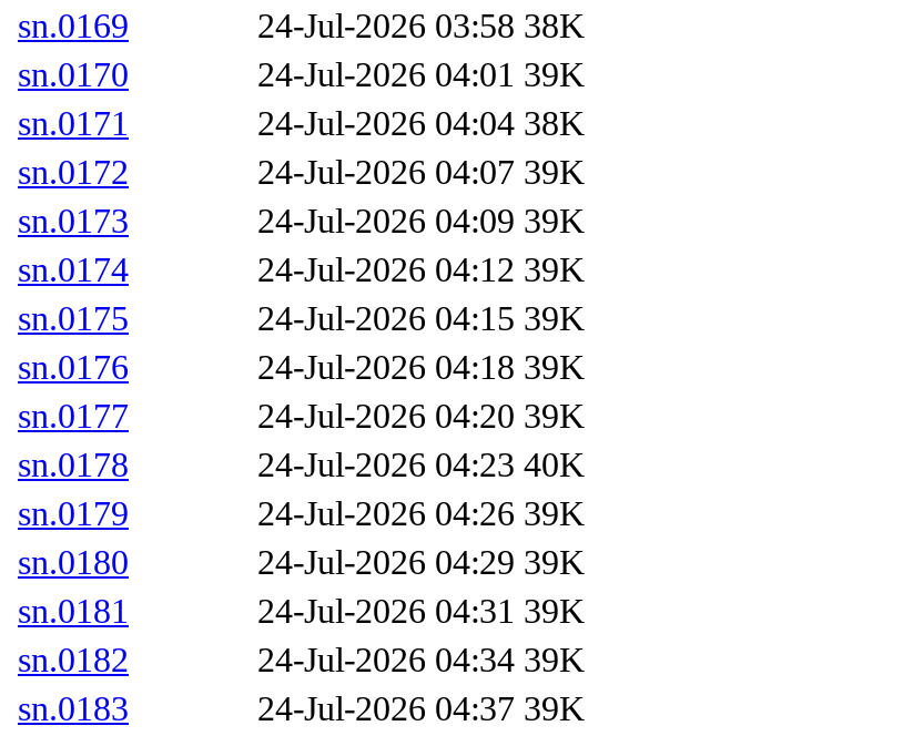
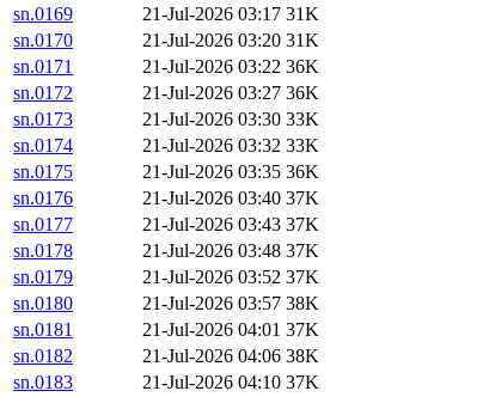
[257,8,586,45] 24-Jul-2026 03:58 38K -> [142,4,319,24] 21-Jul-2026 03:17 31K
[257,56,586,94] 24-Jul-2026 04:01 39K -> [142,30,319,51] 21-Jul-2026 03:20 31K
[257,105,586,143] 24-Jul-2026 04:04 38K -> [142,57,319,77] 21-Jul-2026 03:22 36K
[257,154,586,192] 24-Jul-2026 04:07 39K -> [142,83,319,103] 21-Jul-2026 03:27 36K
[257,203,586,240] 24-Jul-2026 04:09 39K -> [142,109,319,130] 21-Jul-2026 03:30 33K
[257,251,586,289] 24-Jul-2026 04:12 39K -> [142,136,319,156] 21-Jul-2026 03:32 33K
[257,300,586,338] 24-Jul-2026 04:15 39K -> [142,162,319,182] 21-Jul-2026 03:35 36K
[257,349,586,387] 24-Jul-2026 04:18 39K -> [142,188,319,209] 21-Jul-2026 03:40 37K
[257,398,586,435] 24-Jul-2026 04:20 39K -> [142,215,319,235] 21-Jul-2026 03:43 37K
[257,446,586,484] 24-Jul-2026 04:23 40K -> [142,241,319,261] 21-Jul-2026 03:48 37K
[257,495,586,533] 24-Jul-2026 04:26 39K -> [142,267,319,287] 21-Jul-2026 03:52 37K
[257,544,586,582] 24-Jul-2026 04:29 39K -> [142,293,319,314] 21-Jul-2026 03:57 38K
[257,593,586,630] 24-Jul-2026 04:31 39K -> [142,320,319,340] 21-Jul-2026 04:01 37K
[257,642,586,679] 24-Jul-2026 04:34 39K -> [142,346,319,366] 21-Jul-2026 04:06 38K
[257,690,586,728] 24-Jul-2026 04:37 39K -> [142,372,319,393] 21-Jul-2026 04:10 37K

